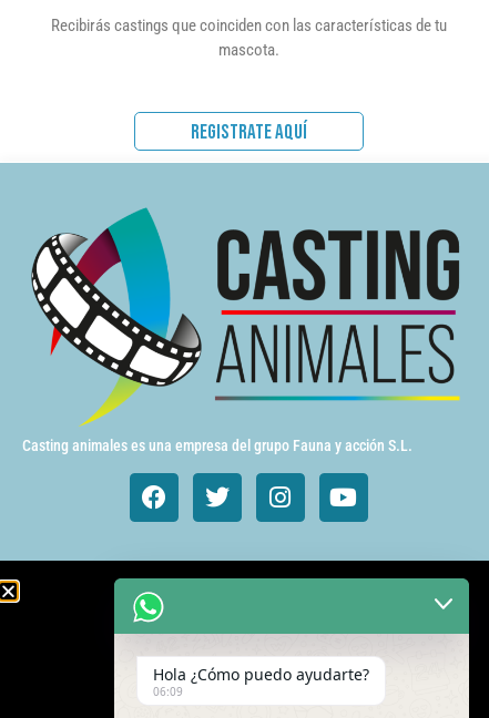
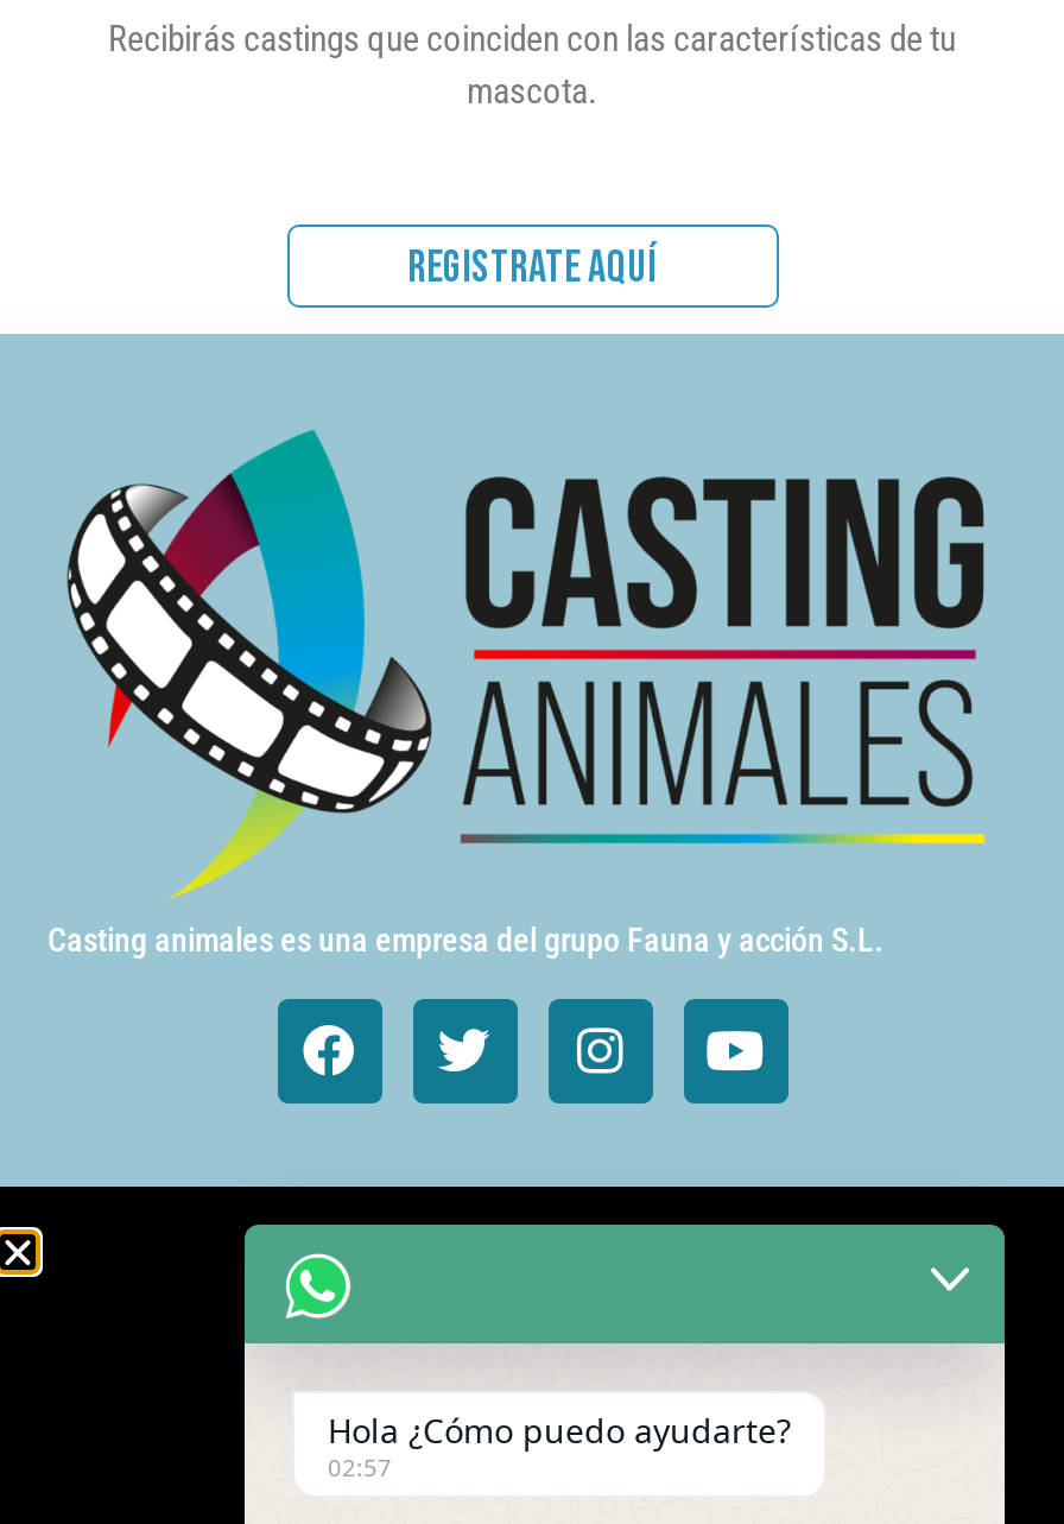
[153,684,183,699] 06:09 -> [328,1450,392,1484] 02:57

